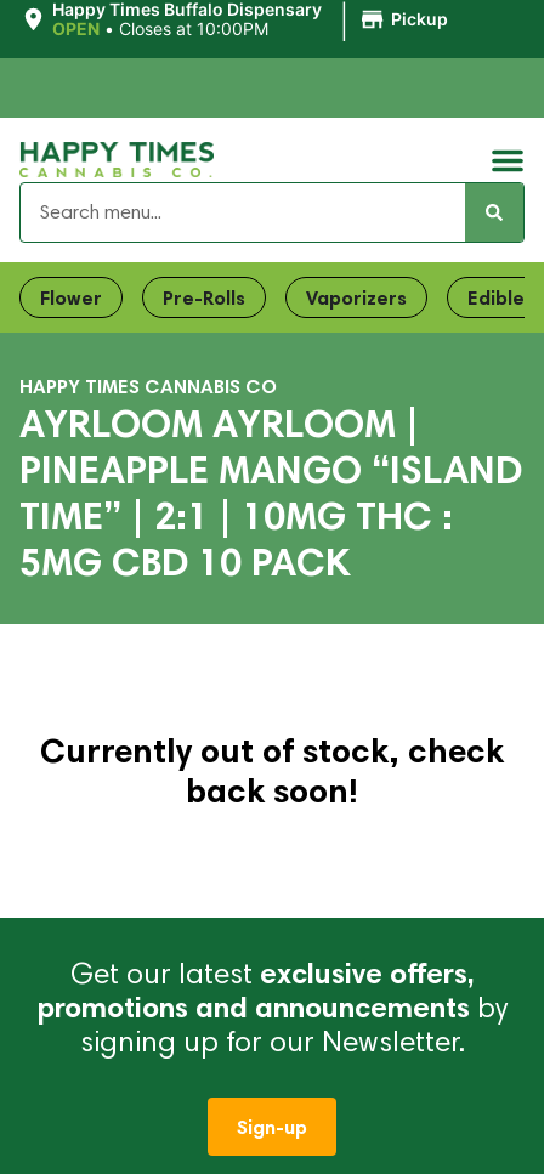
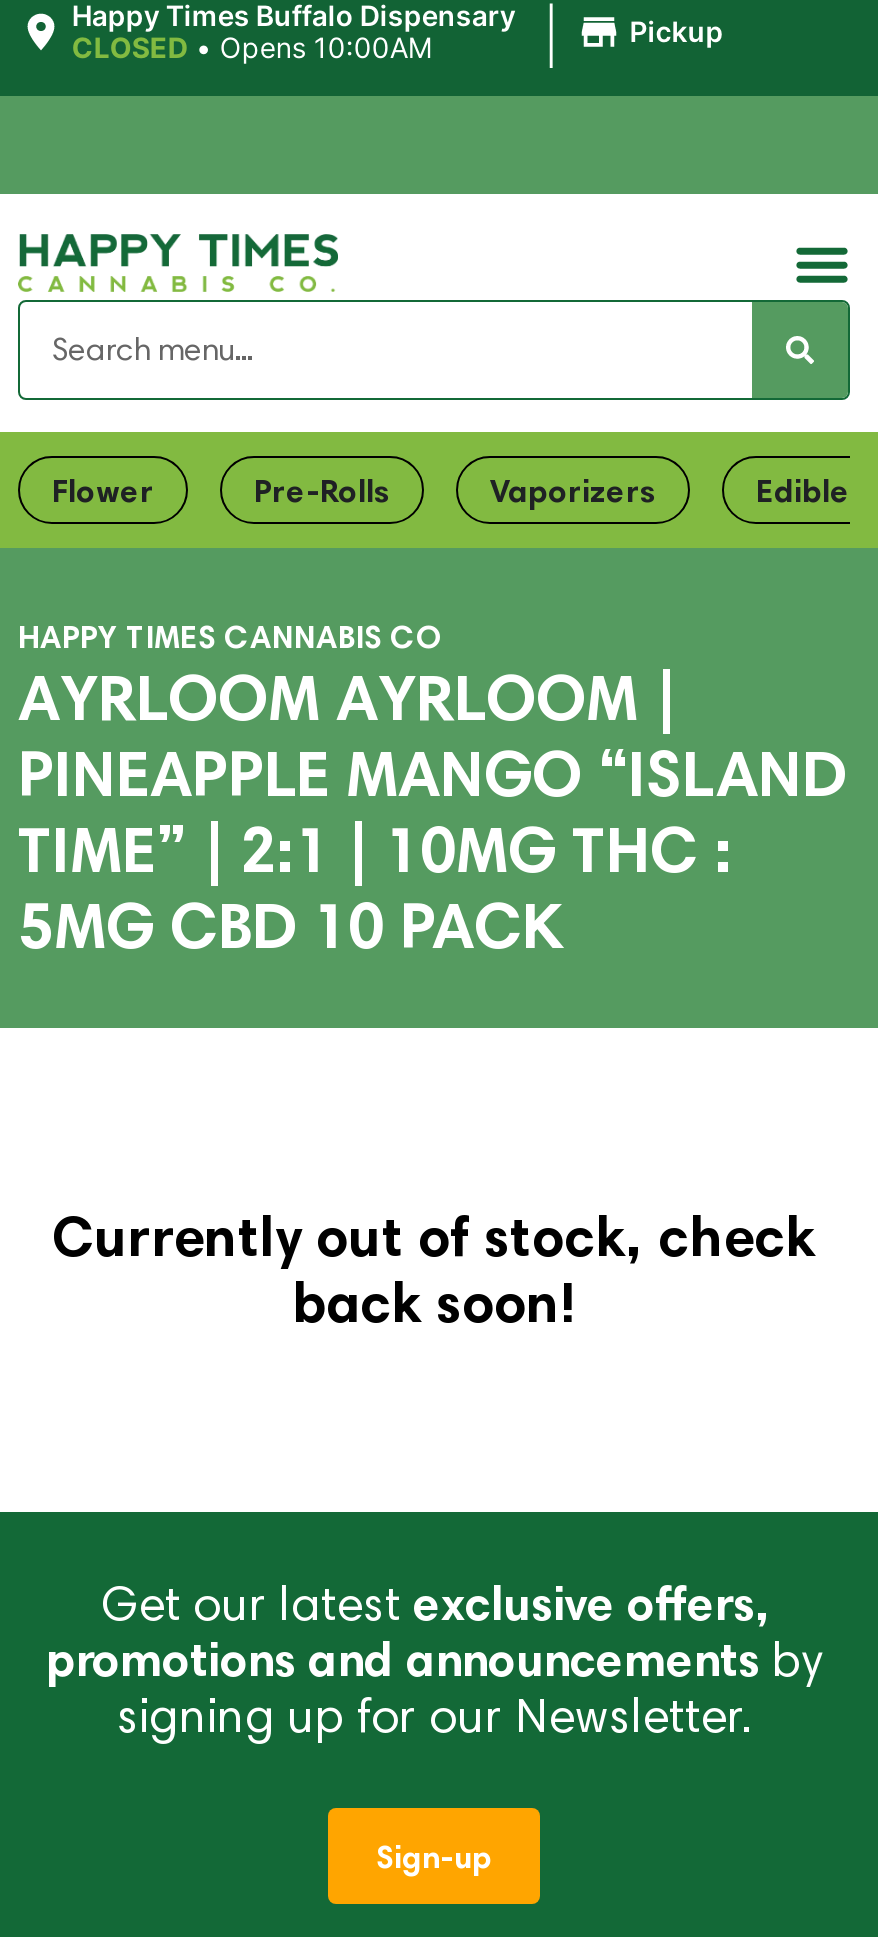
[52,18,268,39] OPEN • Closes at 10:00PM -> [72,30,432,64] CLOSED • Opens 10:00AM

